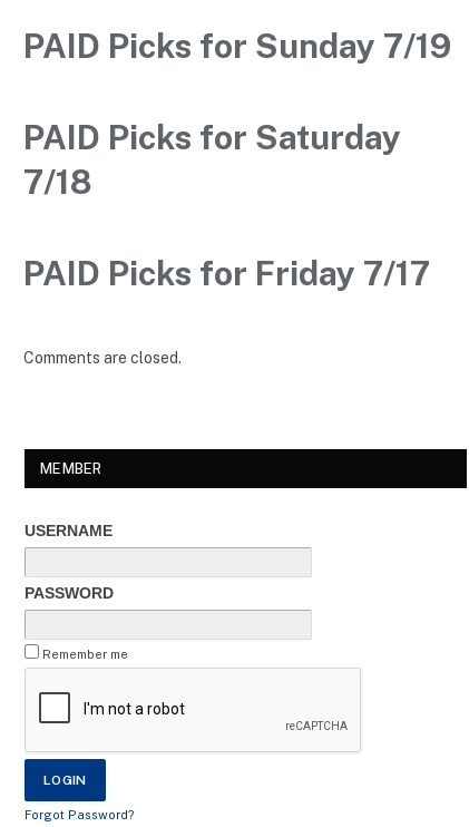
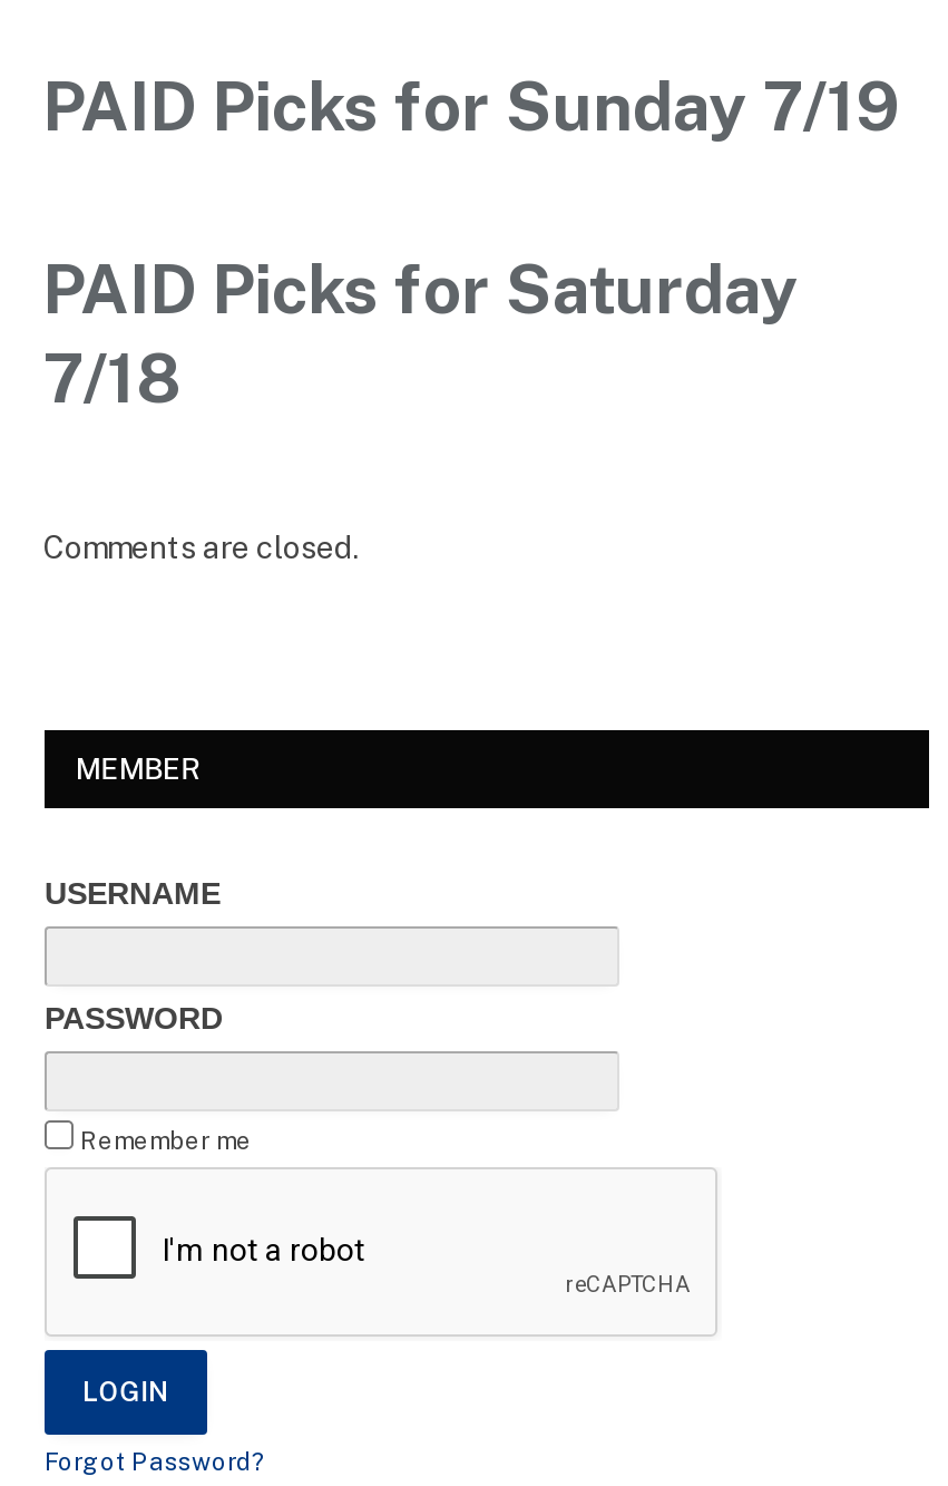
[23,253,430,293] PAID Picks for Friday 7/17 -> none

